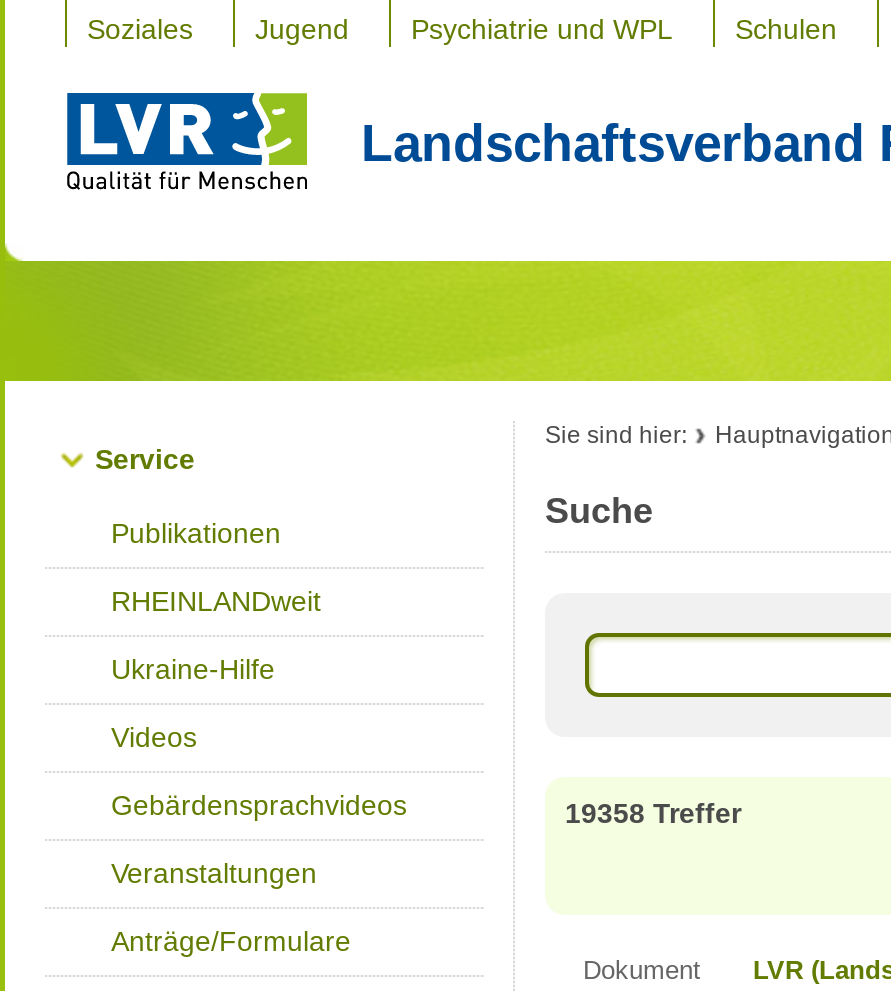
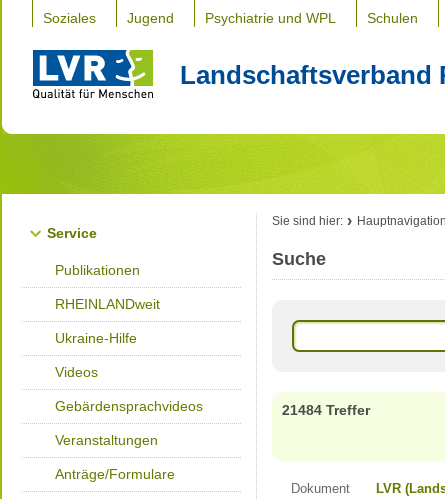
[565,797,741,829] 19358 Treffer -> [282,402,370,418] 21484 Treffer

